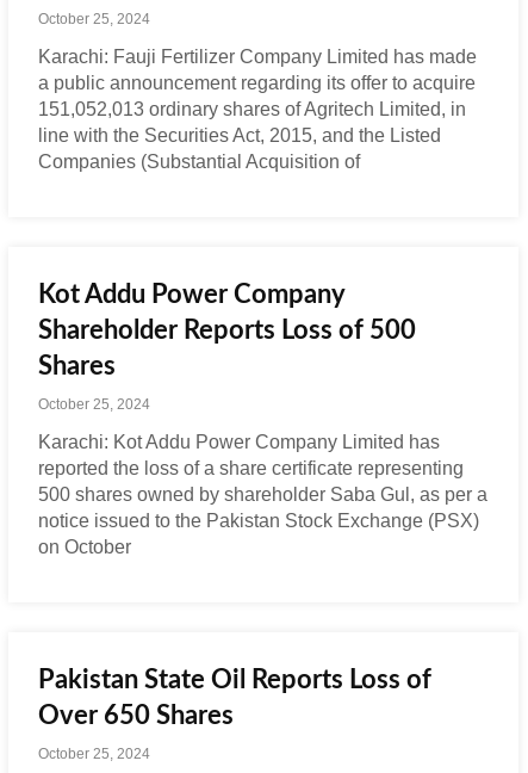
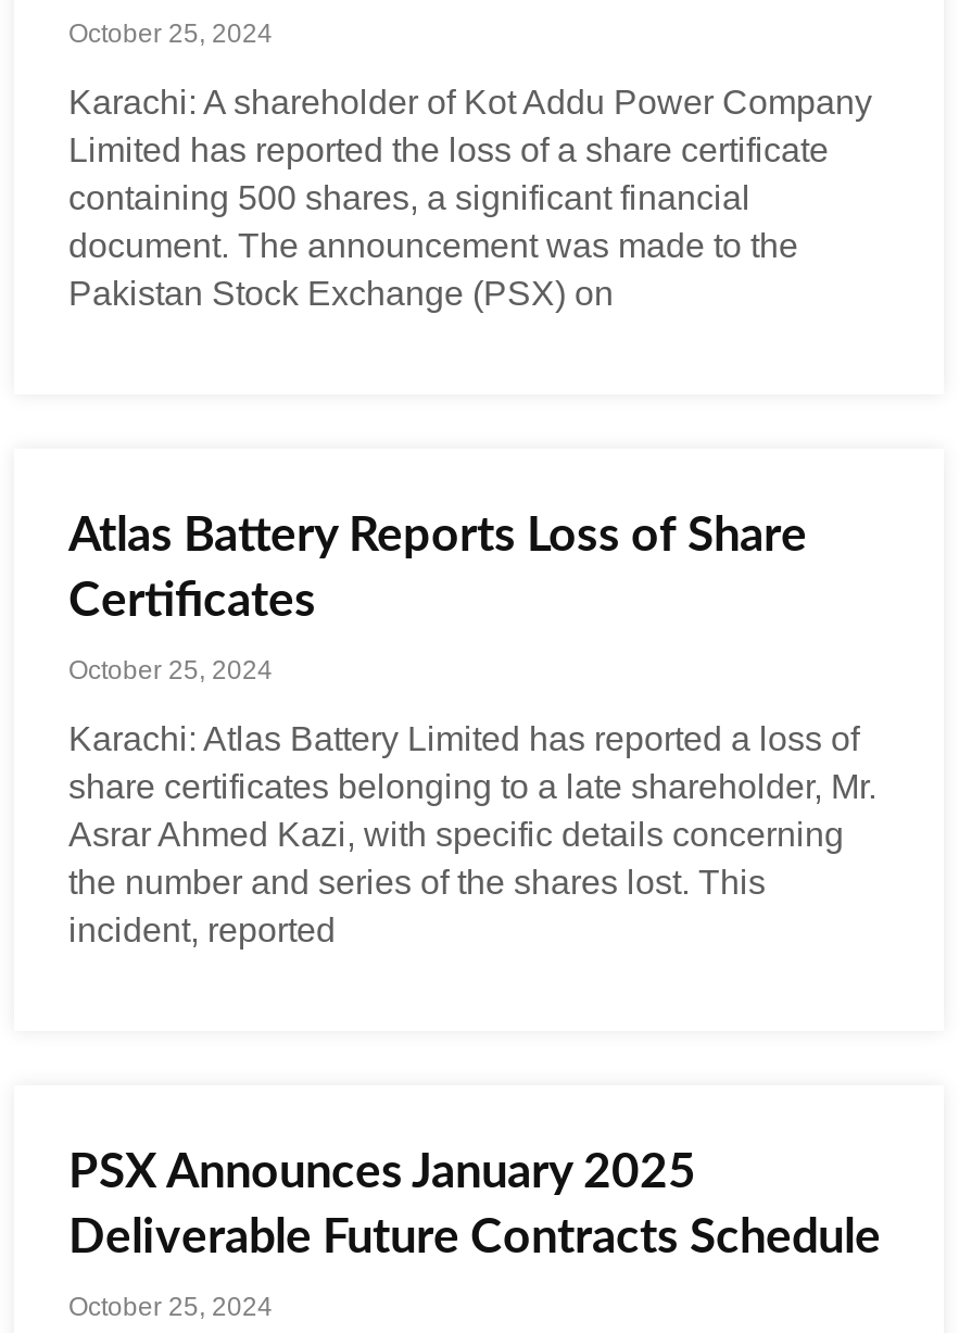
[38,47,477,172] Karachi: Fauji Fertilizer Company Limited has made | a public announcement regarding its offer to acquire | 151,052,013 ordinary shares of Agritech Limited, in | line with the Securities Act, 2015, and the Listed | Companies (Substantial Acquisition of -> [68,84,872,312] Karachi: A shareholder of Kot Addu Power Company | Limited has reported the loss of a share certificate | containing 500 shares, a significant financial | document. The announcement was made to the | Pakistan Stock Exchange (PSX) on
[38,282,416,380] Kot Addu Power Company | Shareholder Reports Loss of 500 | Shares -> [68,512,807,625] Atlas Battery Reports Loss of Share | Certificates
[38,432,487,557] Karachi: Kot Addu Power Company Limited has | reported the loss of a share certificate representing | 500 shares owned by shareholder Saba Gul, as per a | notice issued to the Pakistan Stock Exchange (PSX) | on October -> [68,721,876,949] Karachi: Atlas Battery Limited has reported a loss of | share certificates belonging to a late shareholder, Mr. | Asrar Ahmed Kazi, with specific details concerning | the number and series of the shares lost. This | incident, reported
[38,667,431,729] Pakistan State Oil Reports Loss of | Over 650 Shares -> [68,1149,881,1262] PSX Announces January 2025 | Deliverable Future Contracts Schedule

